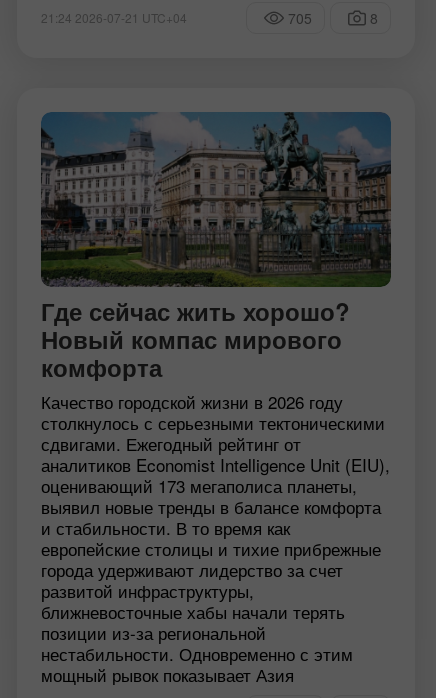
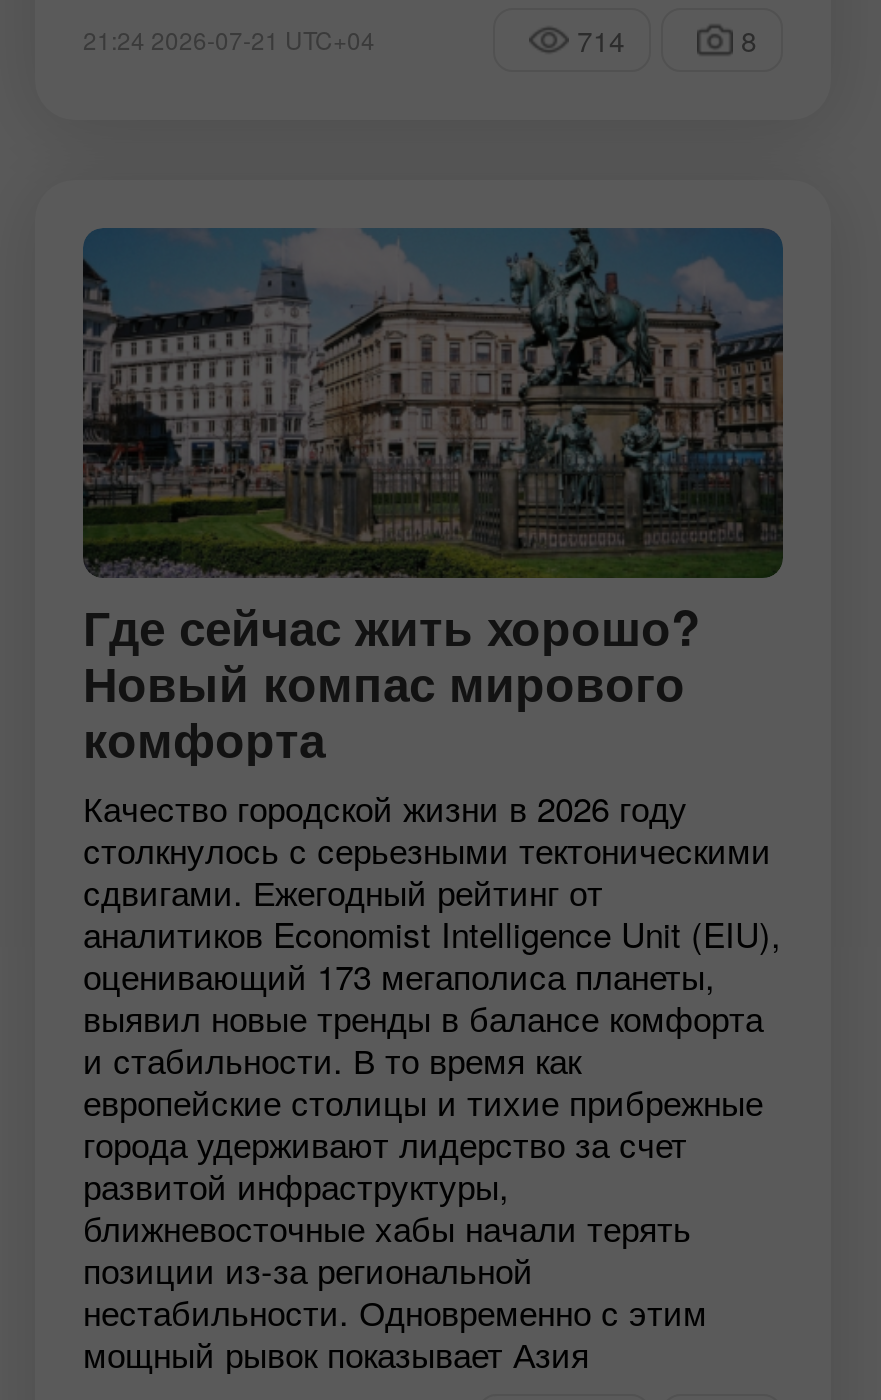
[288,8,312,28] 705 -> [577,21,625,61] 714

